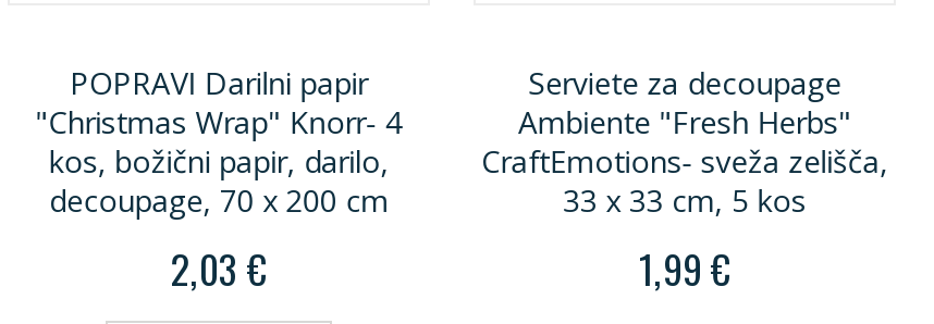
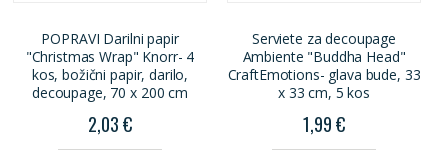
[481,100,888,219] Ambiente "Fresh Herbs" | CraftEmotions- sveža zelišča, | 33 x 33 cm, 5 kos -> [227,47,420,102] Ambiente "Buddha Head" | CraftEmotions- glava bude, 33 | x 33 cm, 5 kos

